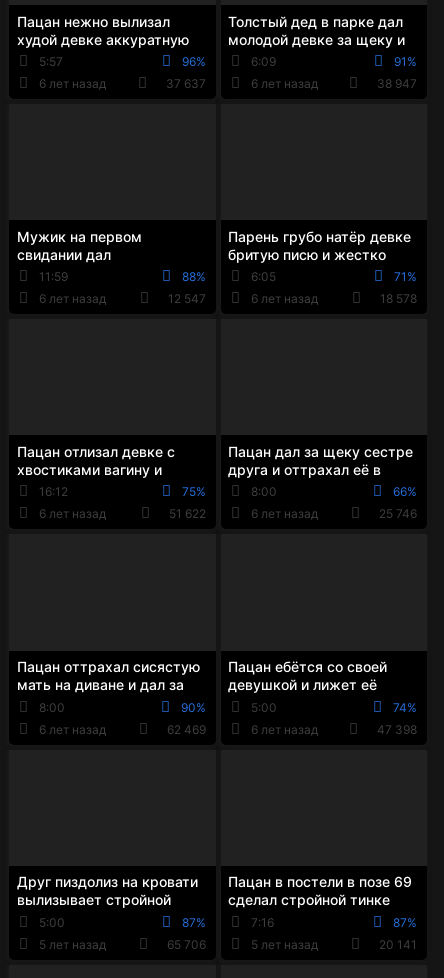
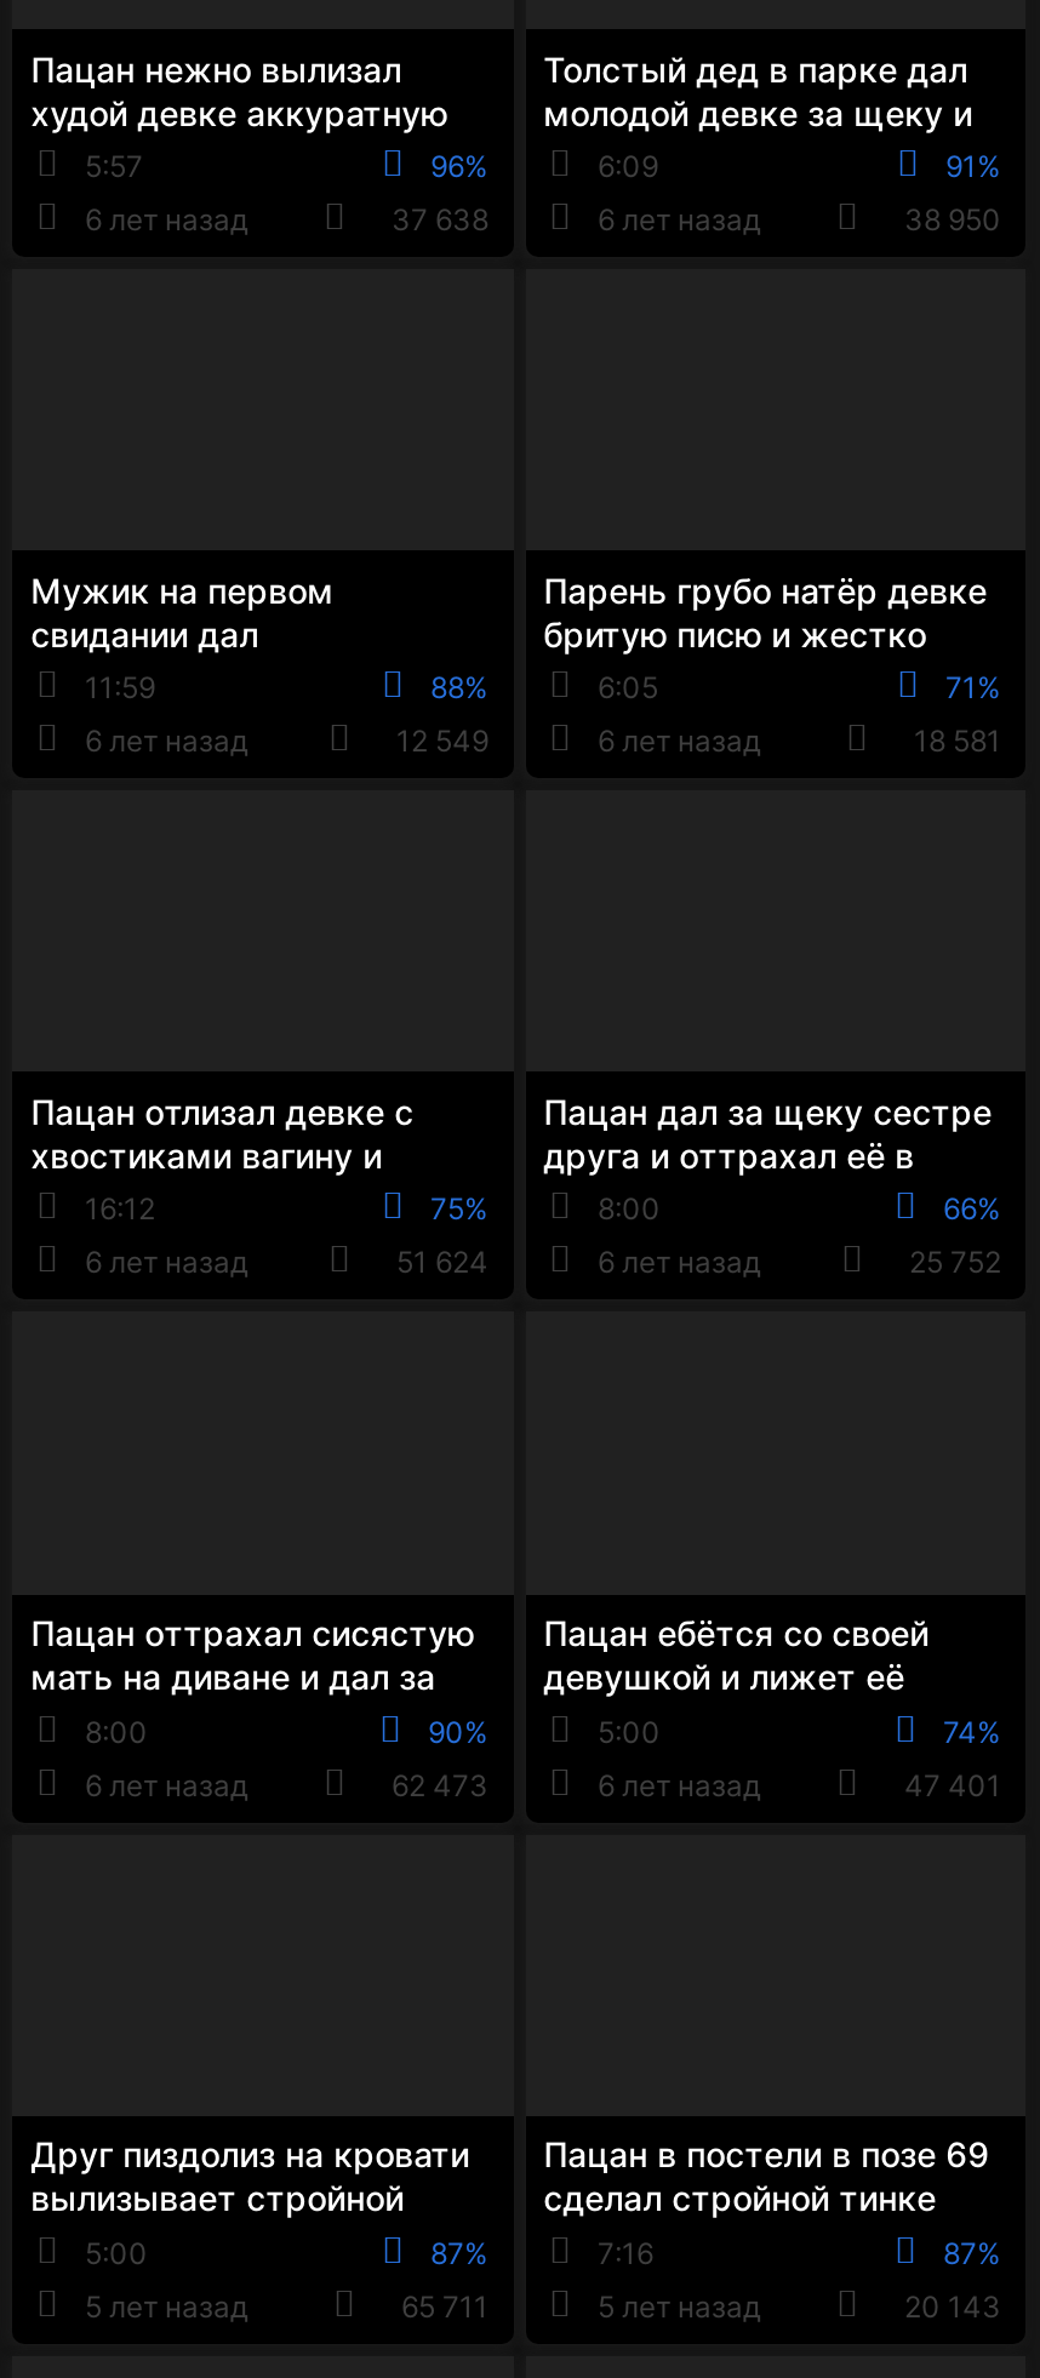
[165,76,205,91] 37 637 -> [392,201,488,238] 37 638
[377,76,417,91] 38 947 -> [904,201,1001,238] 38 950
[167,291,205,306] 12 547 -> [396,723,488,759] 12 549
[380,291,417,306] 18 578 -> [914,723,1001,759] 18 581
[168,506,205,521] 51 622 -> [396,1245,488,1281] 51 624
[379,506,417,521] 25 746 -> [909,1245,1001,1281] 25 752
[166,722,205,737] 62 469 -> [392,1766,488,1803] 62 473
[377,722,417,737] 47 398 -> [904,1766,1001,1803] 47 401
[166,937,205,952] 65 706 -> [401,2288,488,2324] 65 711
[379,937,417,952] 20 141 -> [904,2288,1001,2324] 20 143

